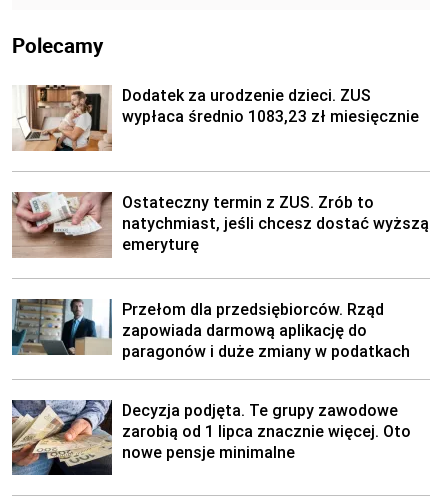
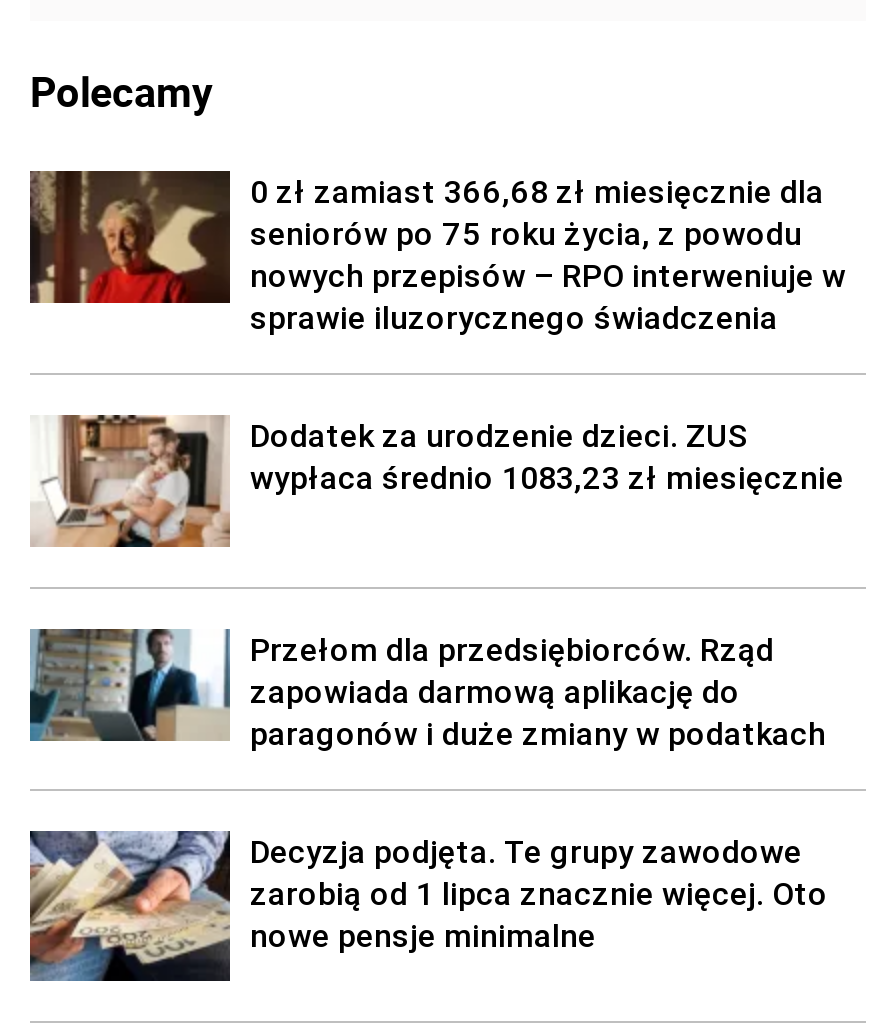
none -> [28,169,846,337] [image] | 0 zł zamiast 366,68 zł miesięcznie dla | seniorów po 75 roku życia, z powodu | nowych przepisów – RPO interweniuje w | sprawie iluzorycznego świadczenia
moved [12,83,419,153] -> [30,411,844,551]: [image] | Dodatek za urodzenie dzieci. ZUS | wypłaca średnio 1083,23 zł miesięcznie
[12,192,429,258] [image] | Ostateczny termin z ZUS. Zrób to | natychmiast, jeśli chcesz dostać wyższą | emeryturę -> none

